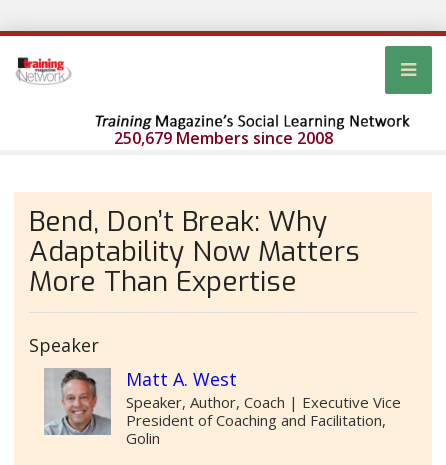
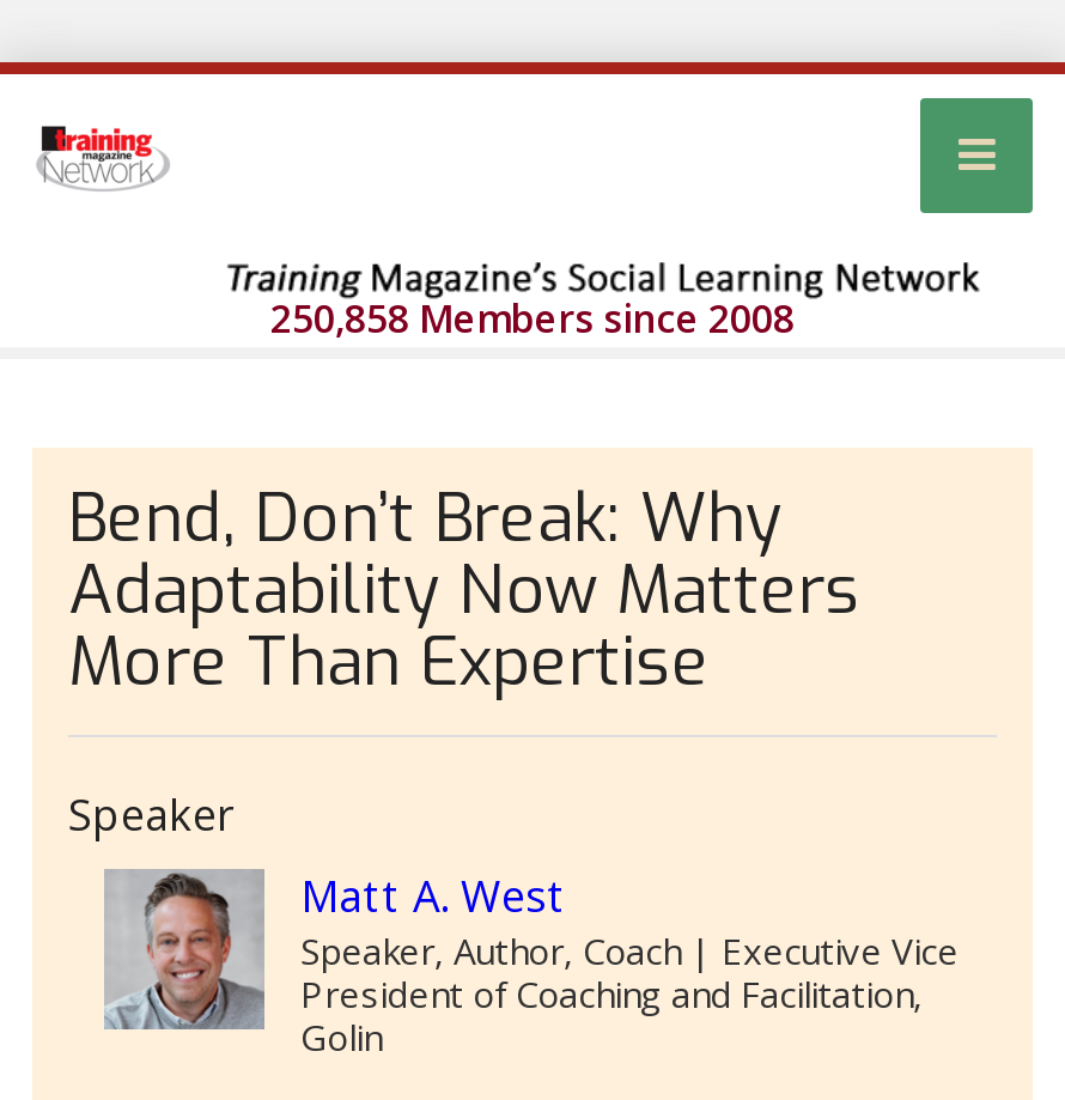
[113,127,332,149] 250,679 Members since 2008 -> [270,293,795,345] 250,858 Members since 2008

